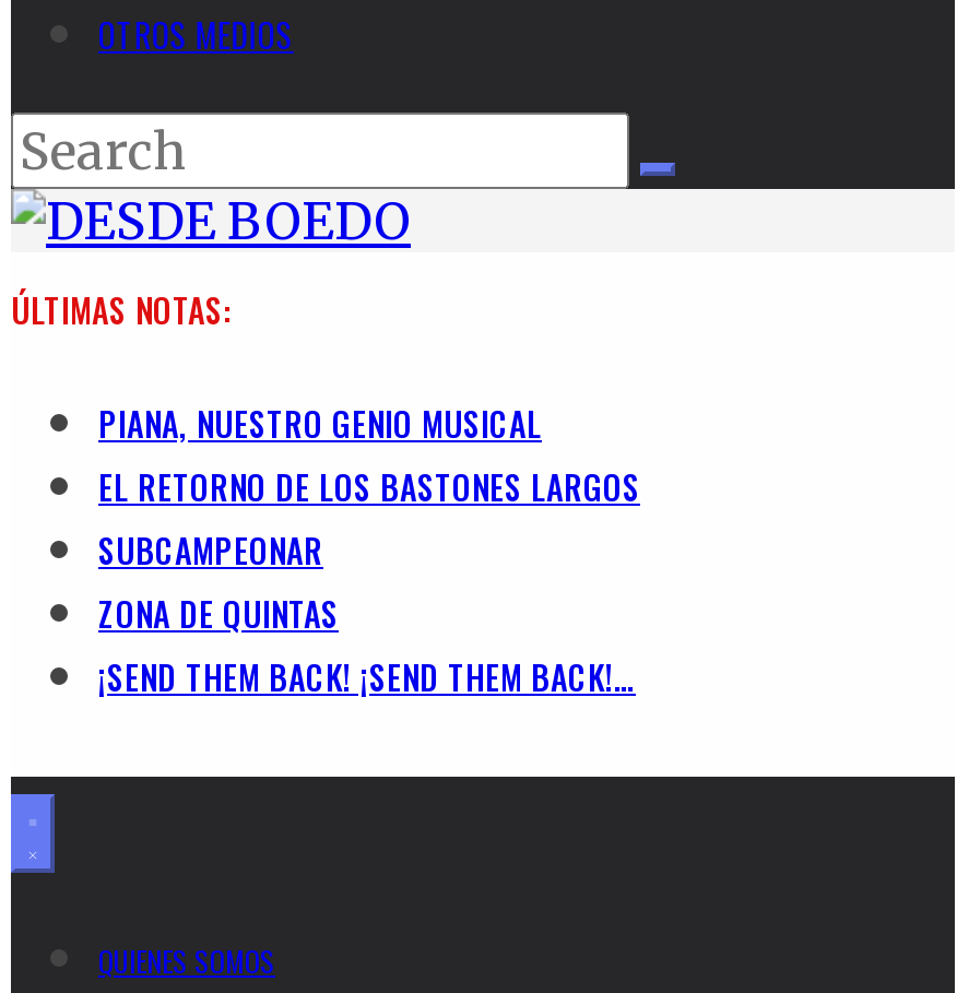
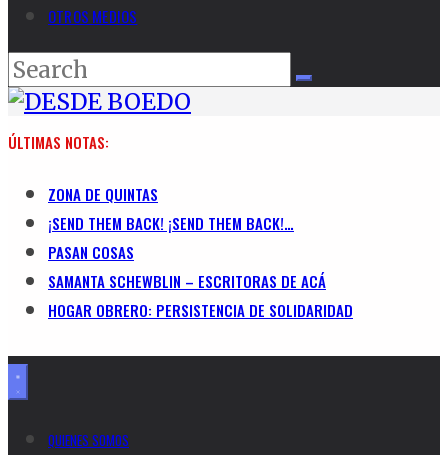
[98,399,640,574] PIANA, NUESTRO GENIO MUSICAL | EL RETORNO DE LOS BASTONES LARGOS | SUBCAMPEONAR -> none
moved [98,589,636,700] -> [48,183,294,234]: ZONA DE QUINTAS | ¡SEND THEM BACK! ¡SEND THEM BACK!…
none -> [48,241,353,321] PASAN COSAS | SAMANTA SCHEWBLIN – ESCRITORAS DE ACÁ | HOGAR OBRERO: PERSISTENCIA DE SOLIDARIDAD

